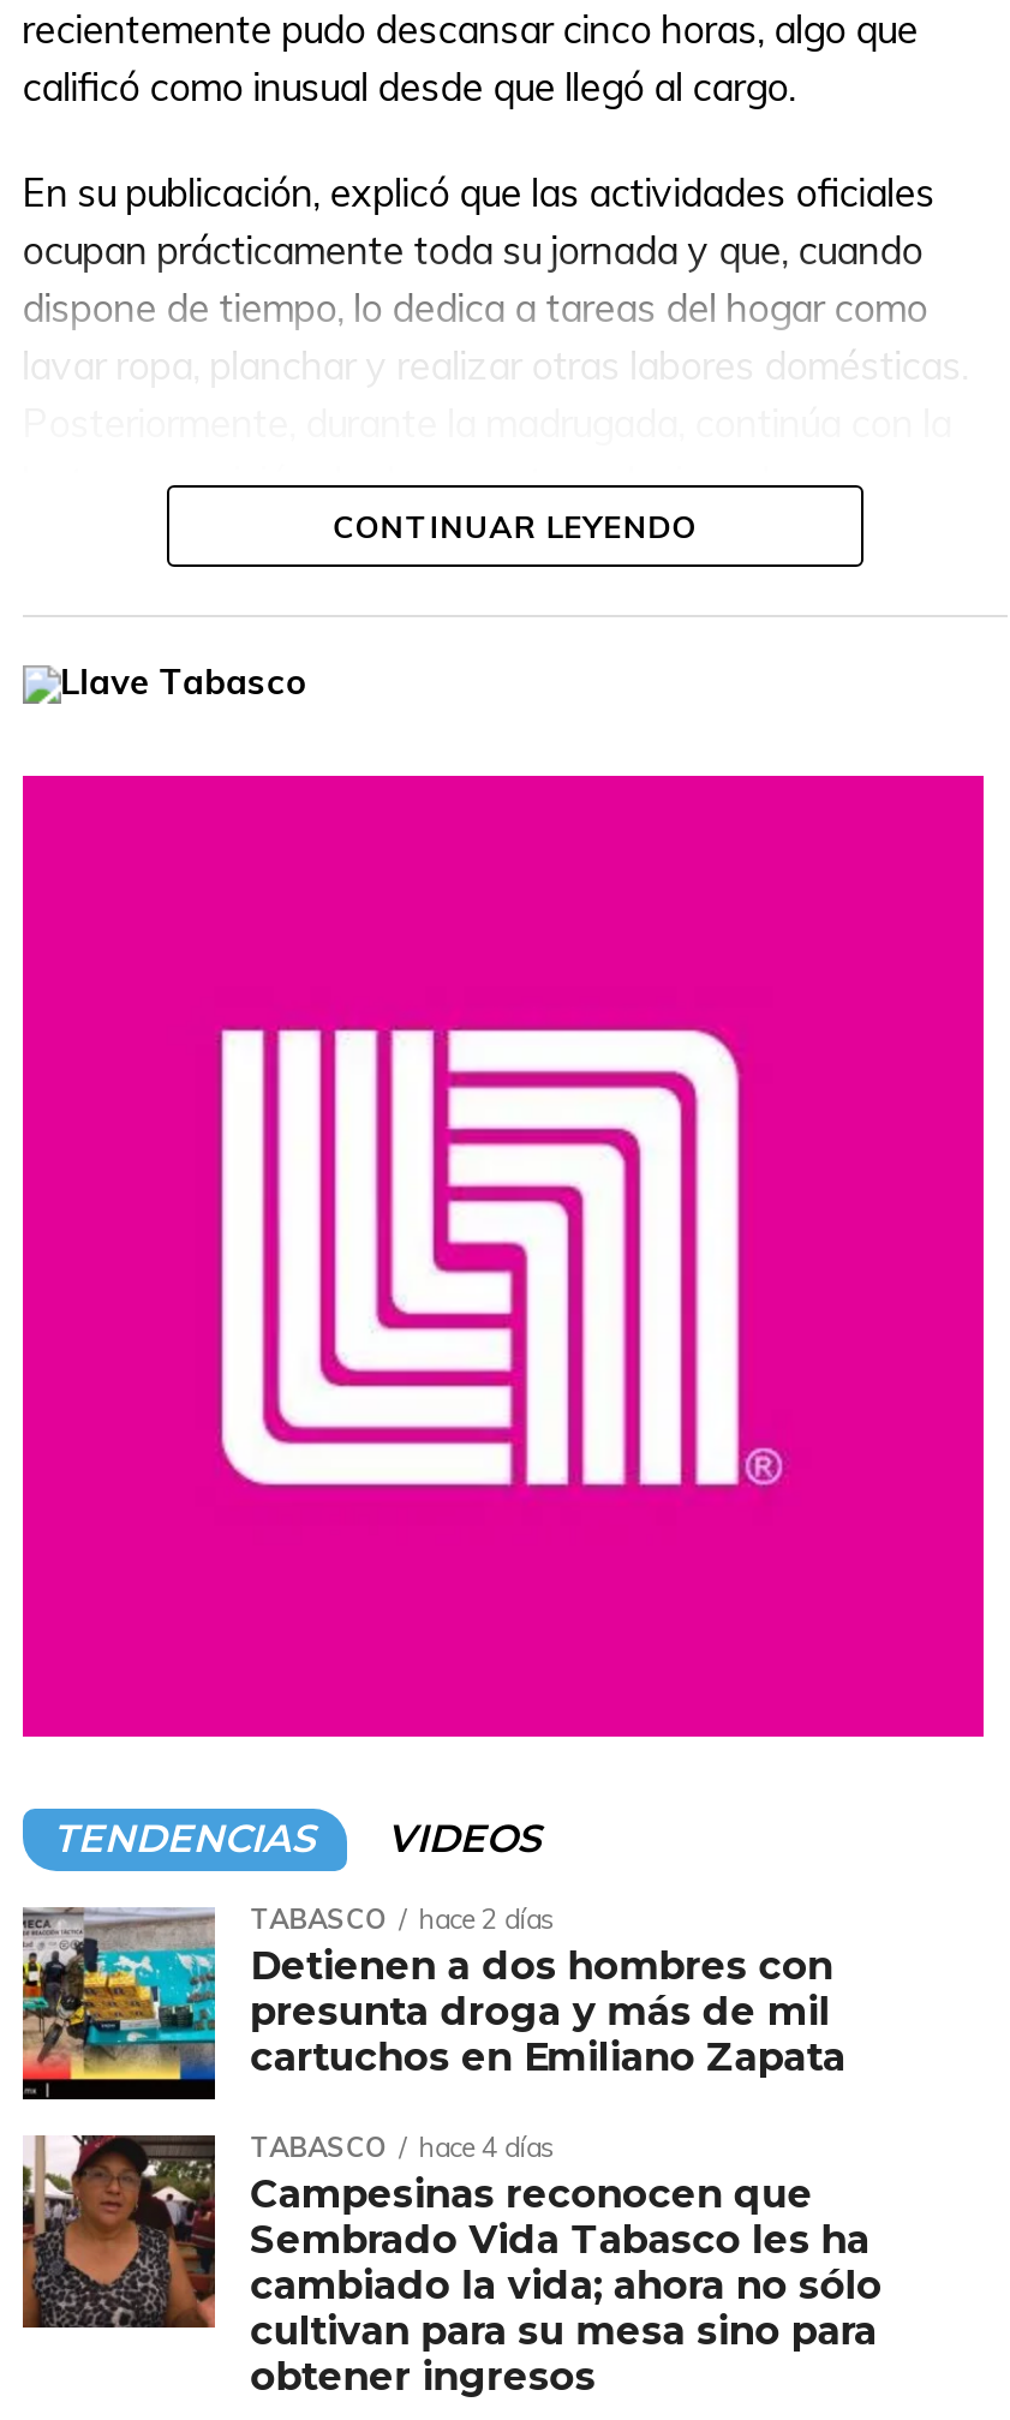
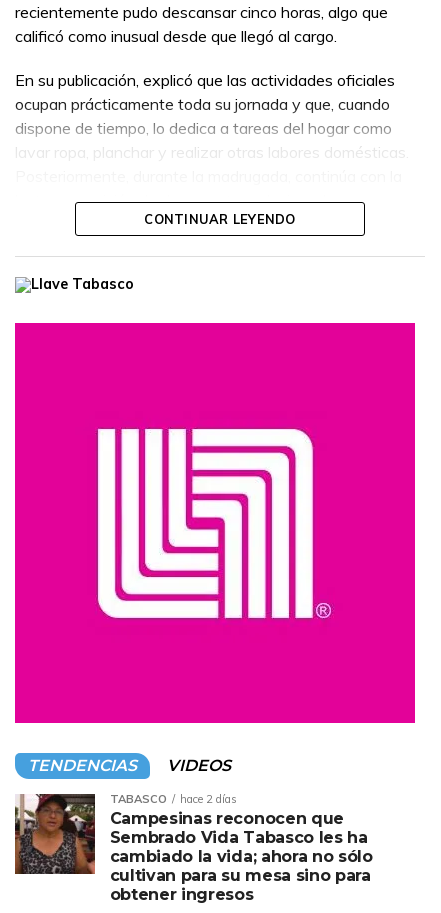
[20,1905,846,2165] [image] | Detienen a dos hombres con | presunta droga y más de mil | cartuchos en Emiliano Zapata | TABASCO | hace 4 días -> none

